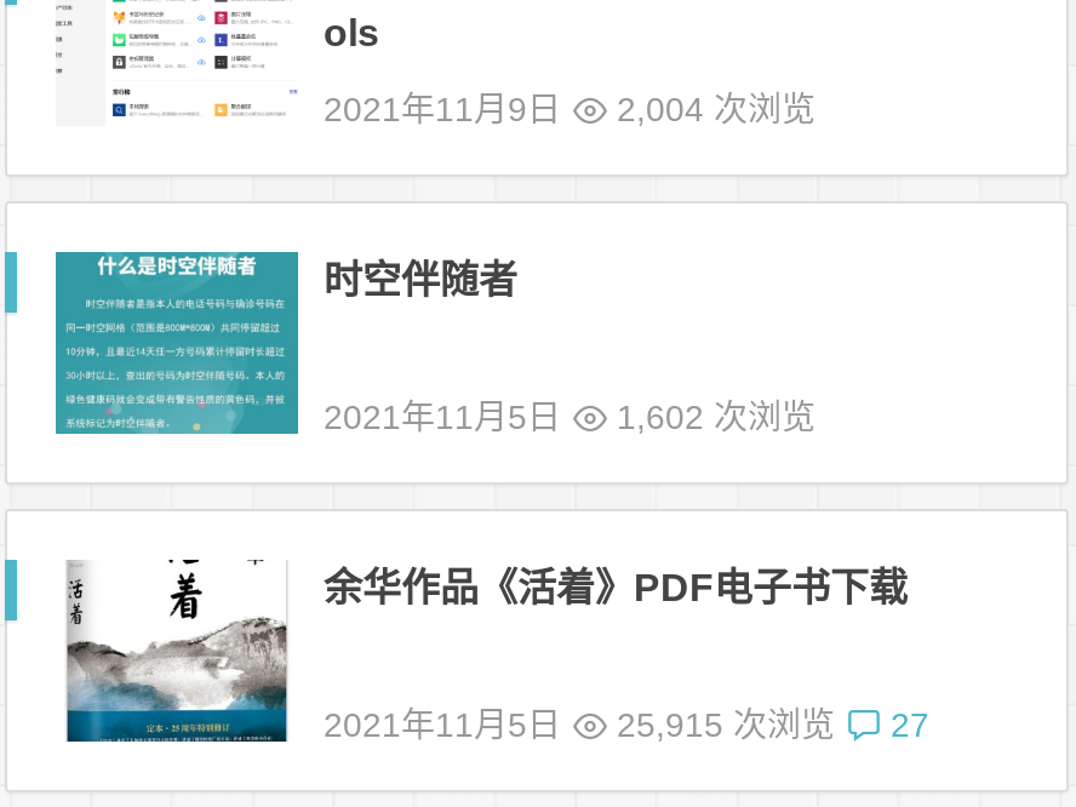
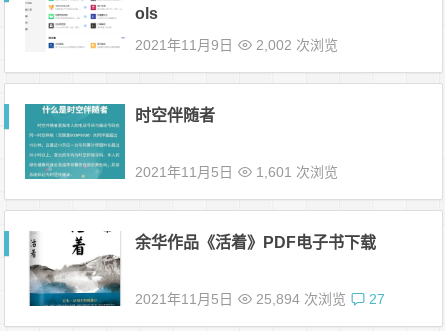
[324,90,815,128] 2021年11月9日 2,004 次浏览 -> [135,37,338,53] 2021年11月9日 2,002 次浏览
[324,397,815,436] 2021年11月5日 1,602 次浏览 -> [135,164,338,180] 2021年11月5日 1,601 次浏览
[324,705,929,744] 2021年11月5日 25,915 次浏览 27 -> [135,291,385,307] 2021年11月5日 25,894 次浏览 27

